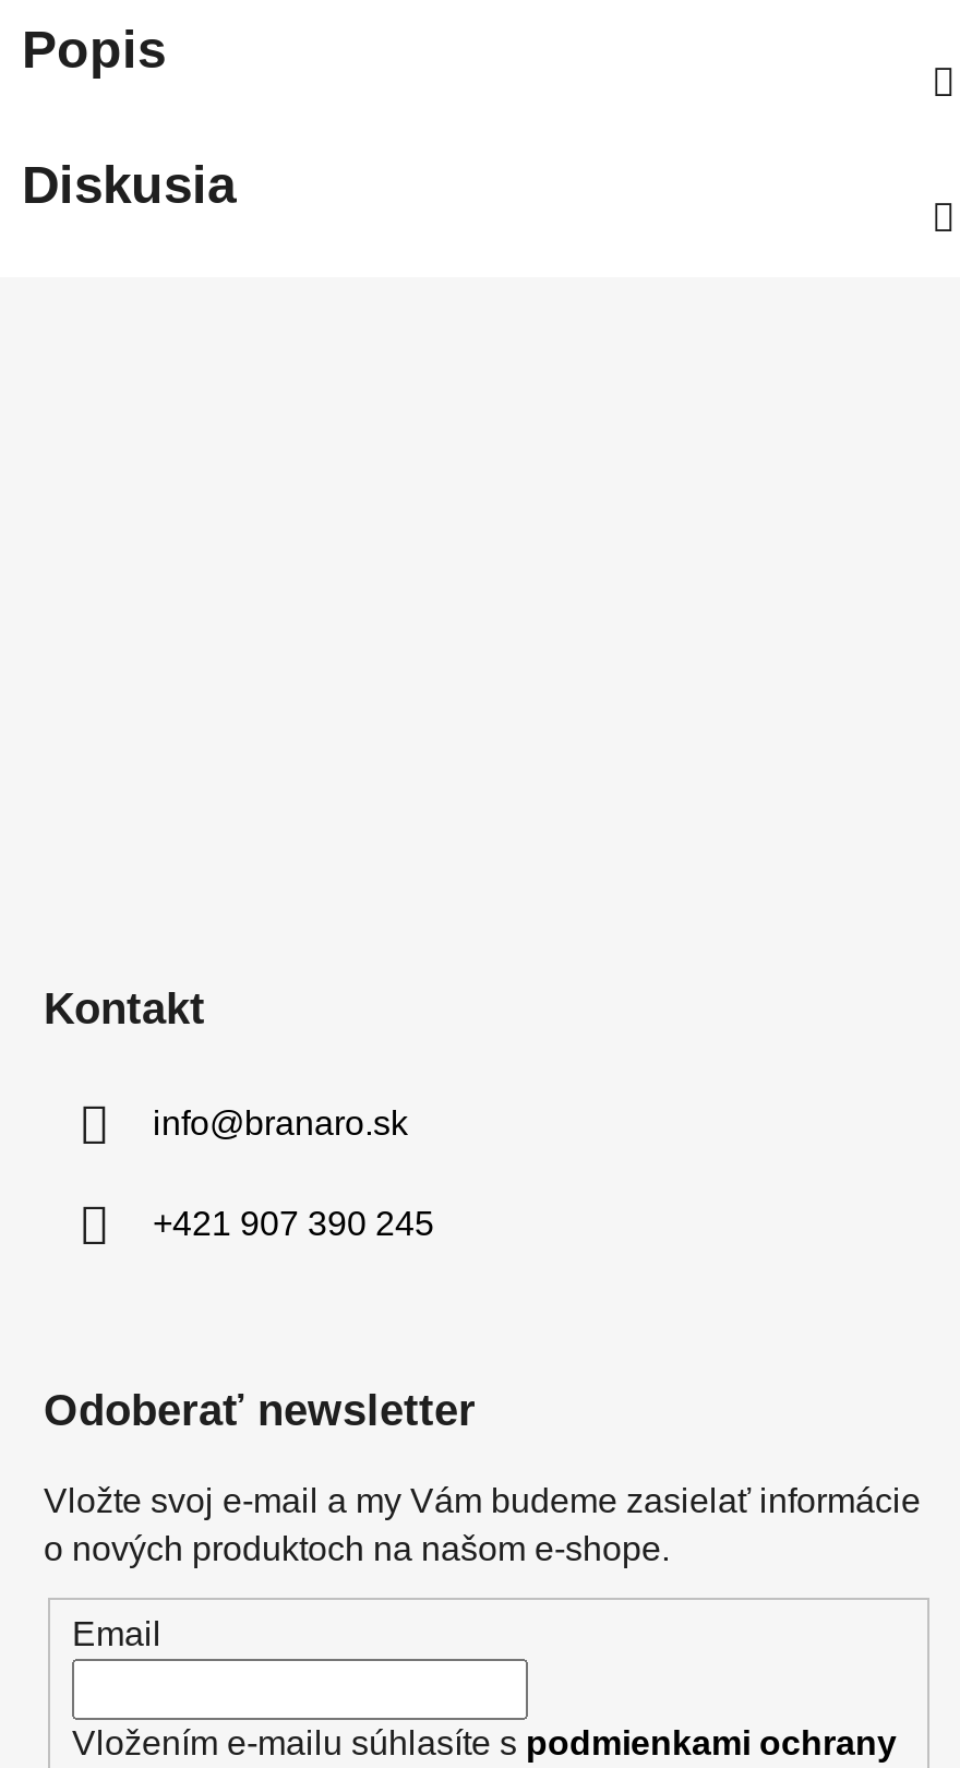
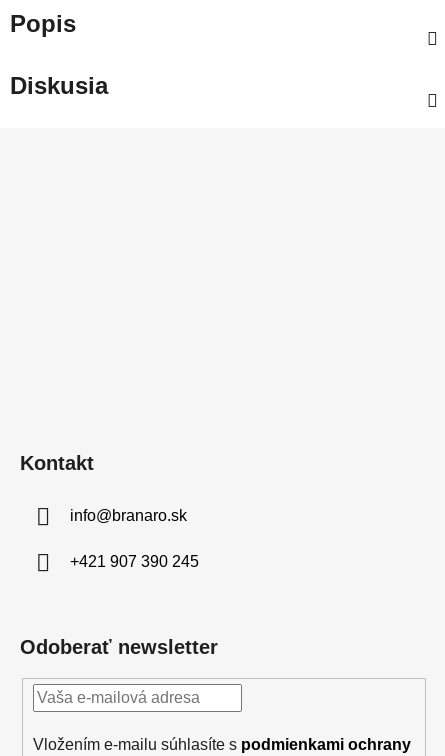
[44,1482,921,1653] Vložte svoj e-mail a my Vám budeme zasielať informácie | o nových produktoch na našom e-shope. | Email -> none

